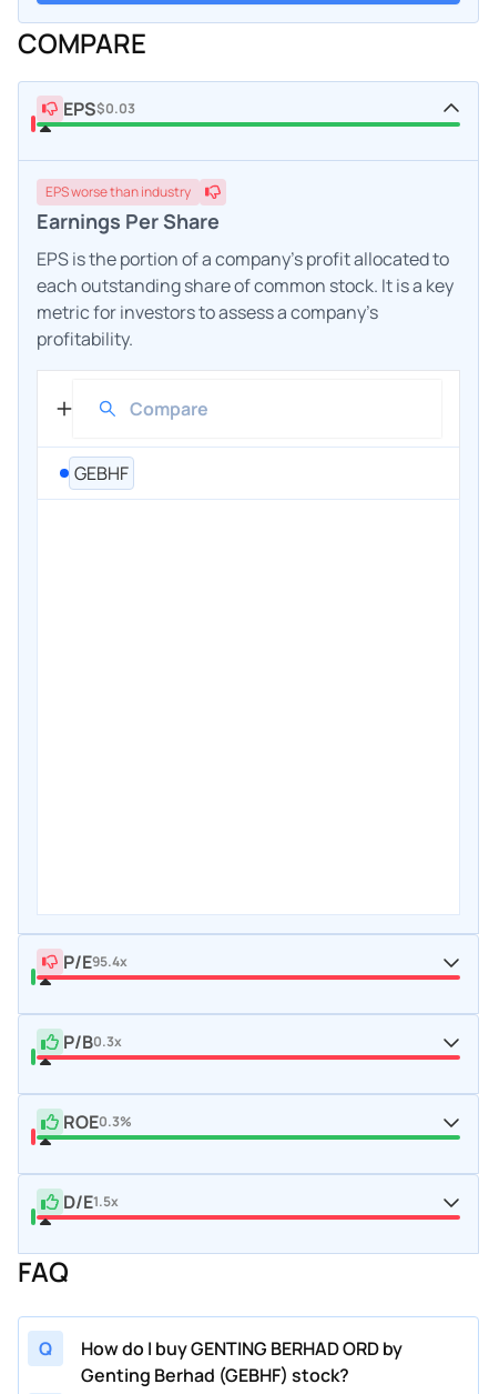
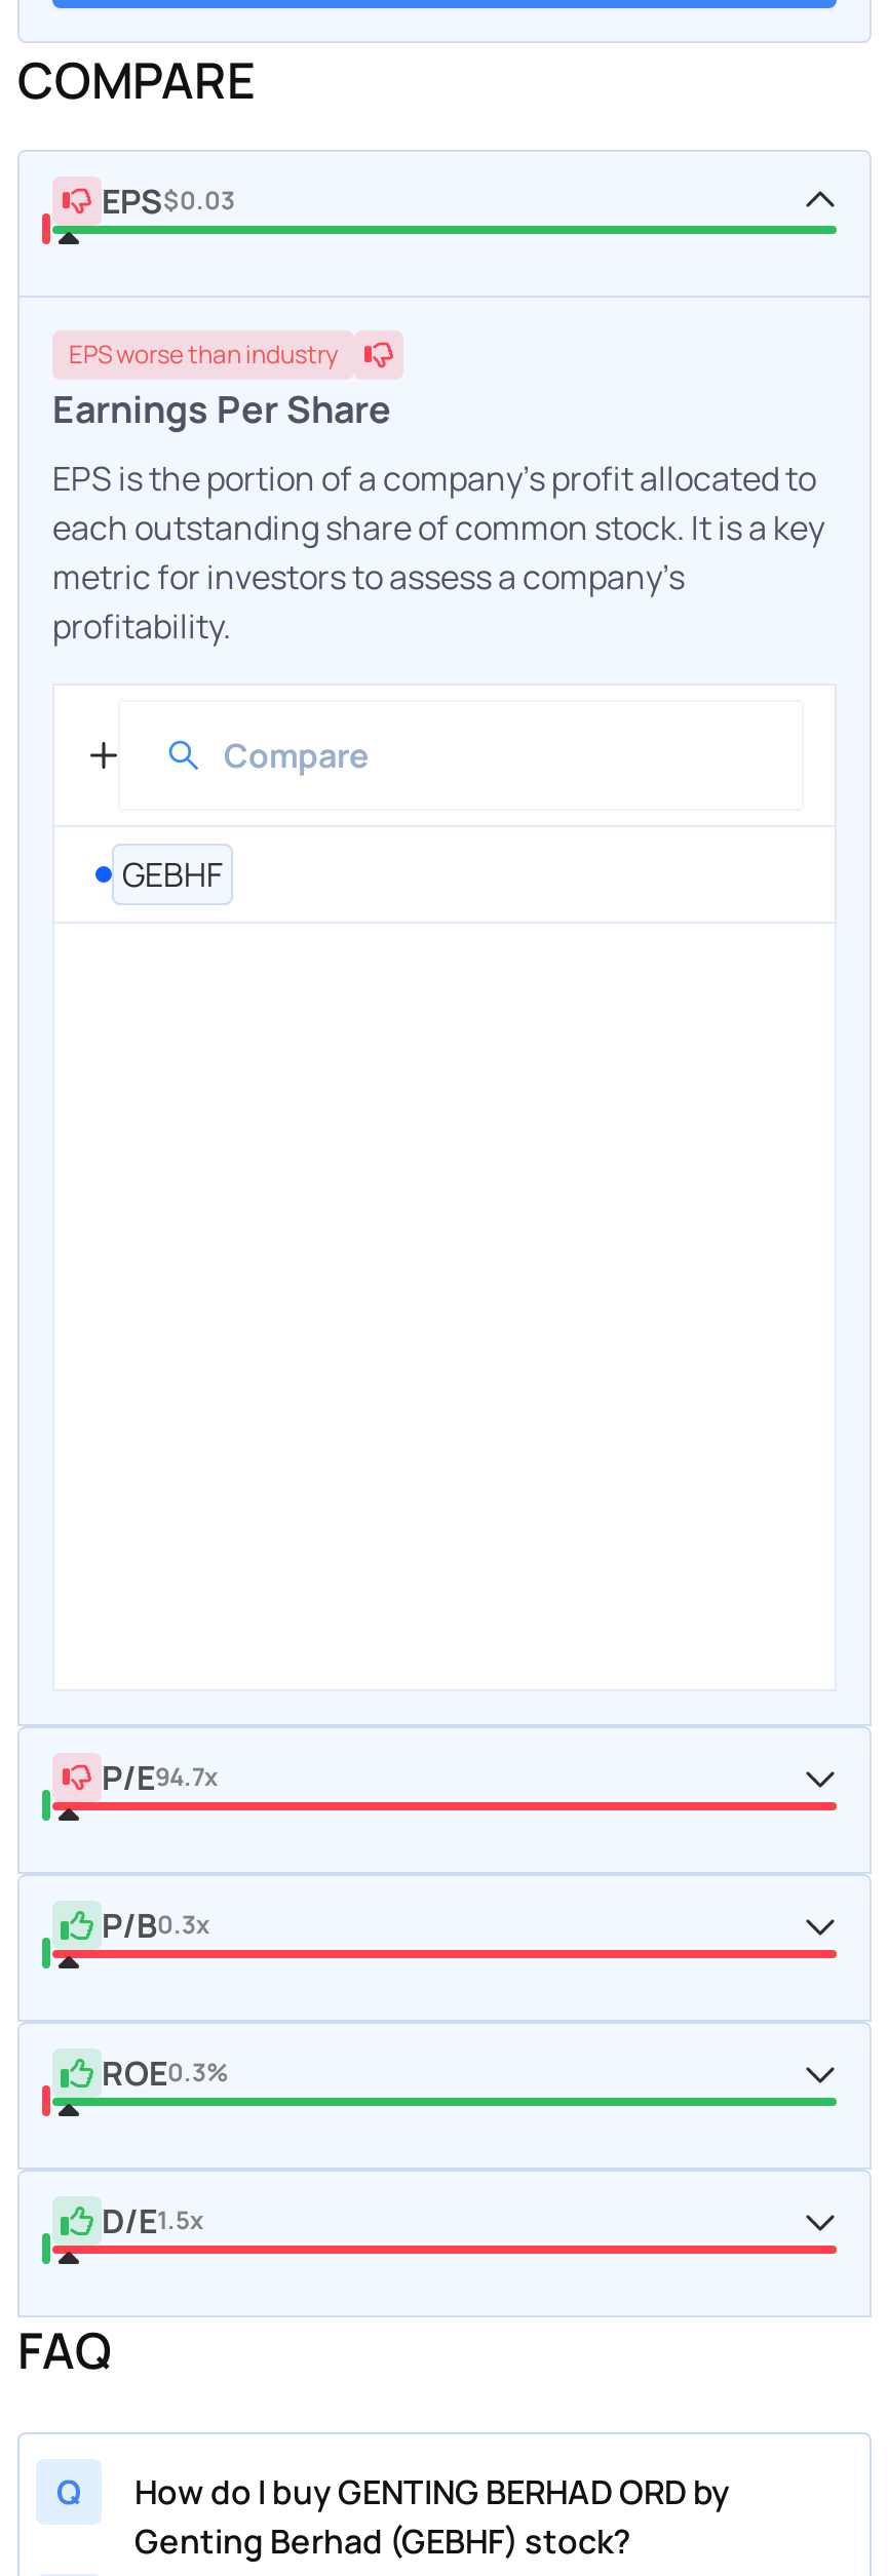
[63,949,128,974] P/E95.4x -> [102,1755,219,1800] P/E94.7x

